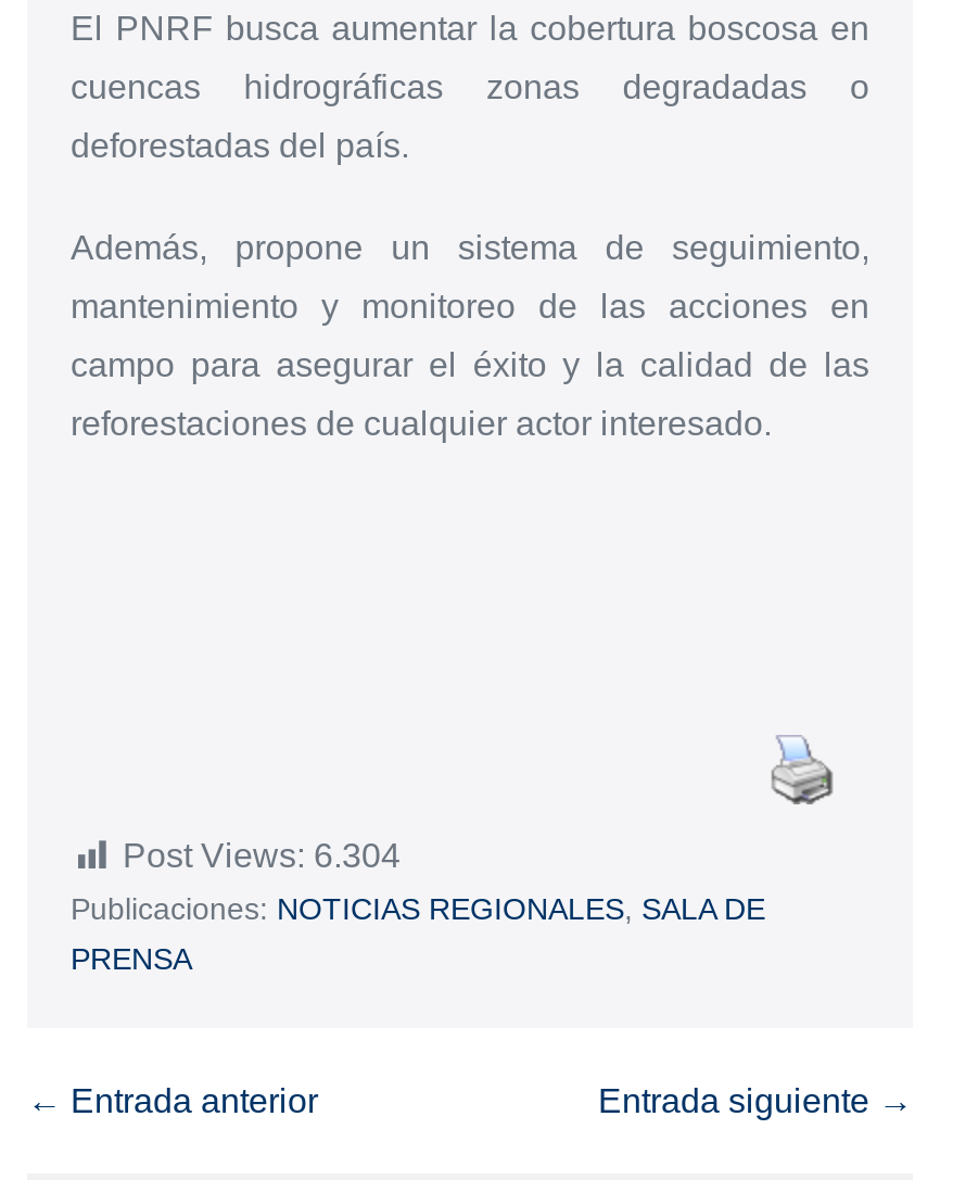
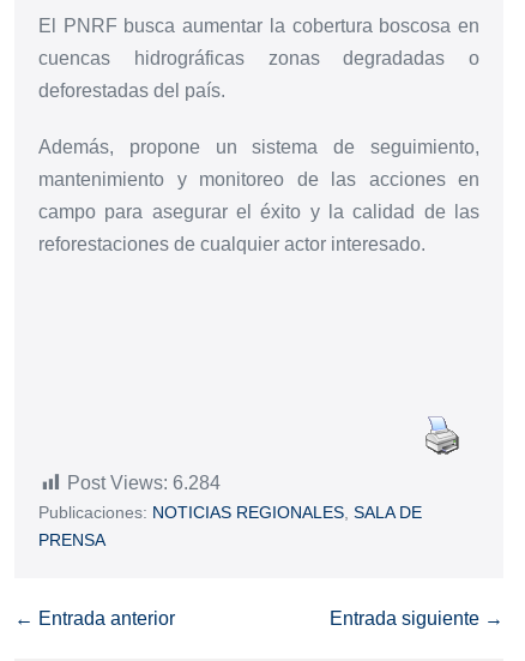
[123,837,401,874] Post Views: 6.304 -> [67,473,221,493] Post Views: 6.284

